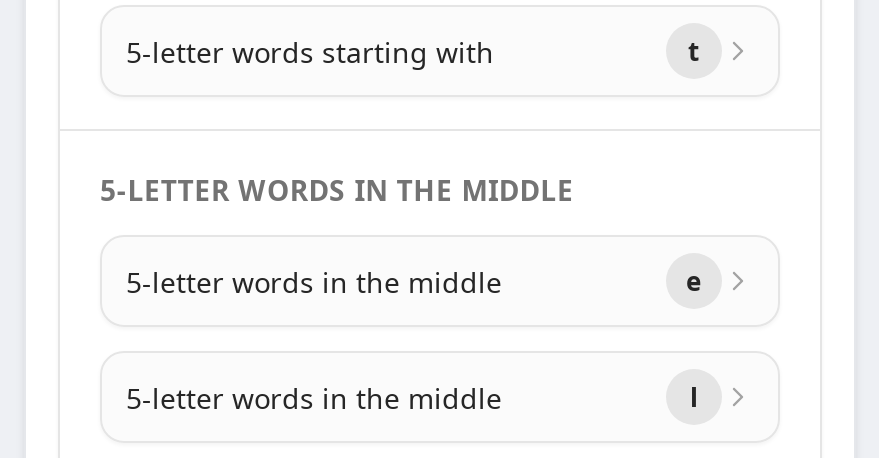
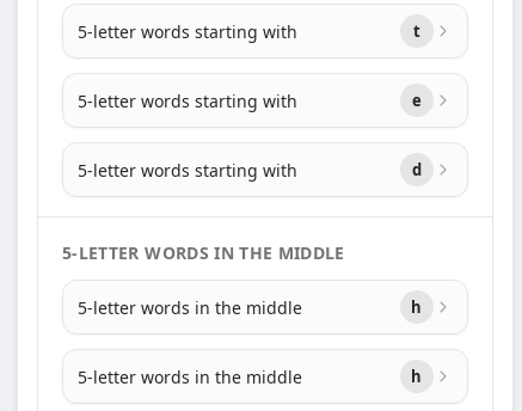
none -> [78,89,422,181] 5-letter words starting with | e | 5-letter words starting with | d
[686,262,702,298] e -> [412,296,422,317] h
[690,378,698,414] l -> [412,365,422,387] h

